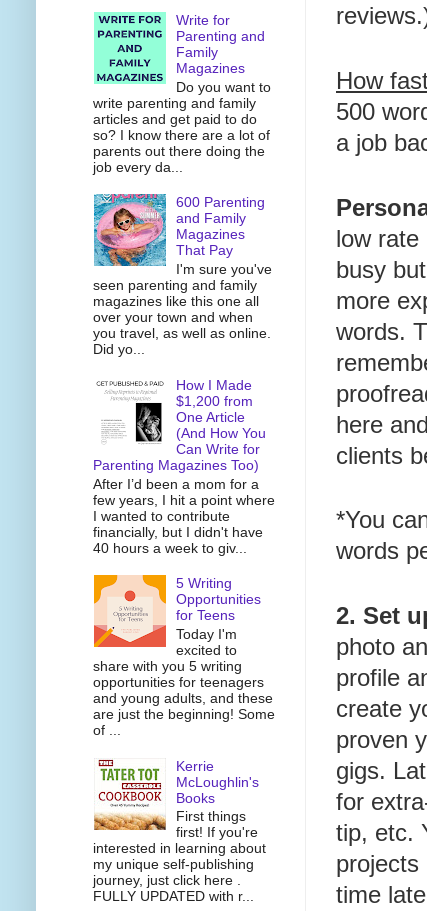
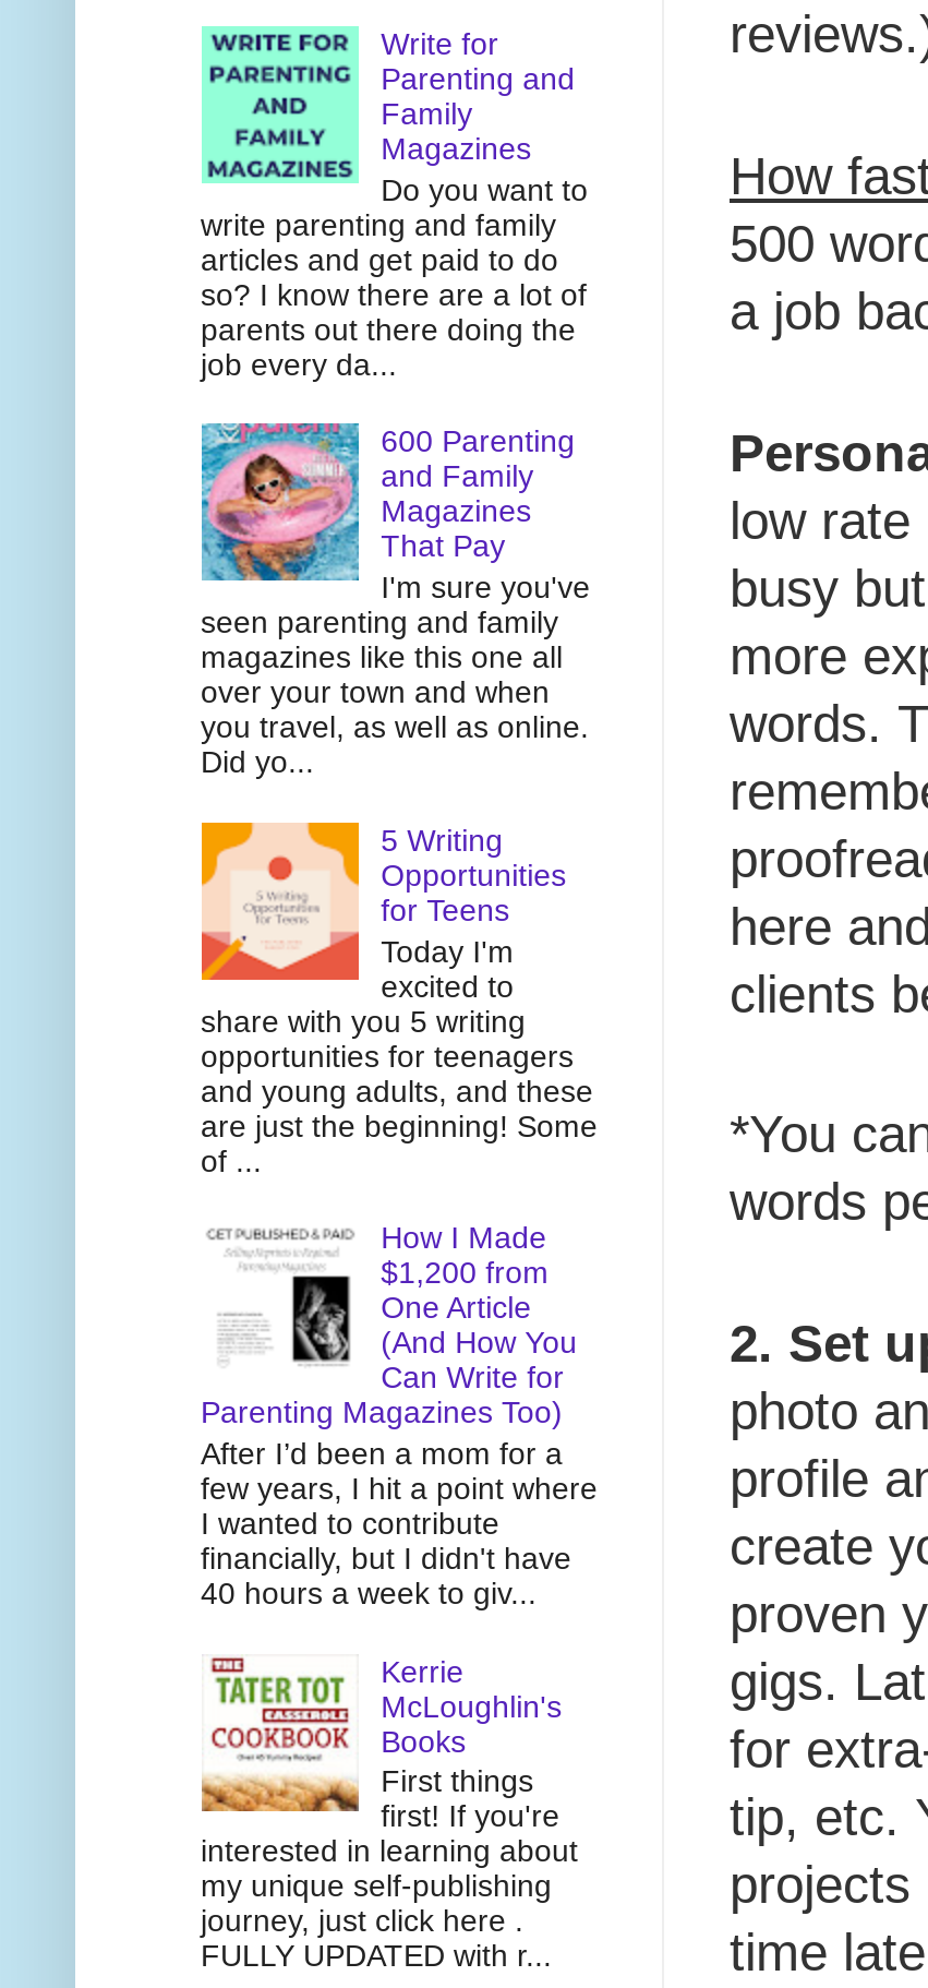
moved [93,377,275,555] -> [201,1220,598,1610]: How I Made | $1,200 from | One Article | ... | financially, but I didn't have | 40 hours a week to giv...
moved [93,574,275,738] -> [200,821,598,1177]: [image] | 5 Writing | Opportunities | ... | are just the beginning! Some | of ...

